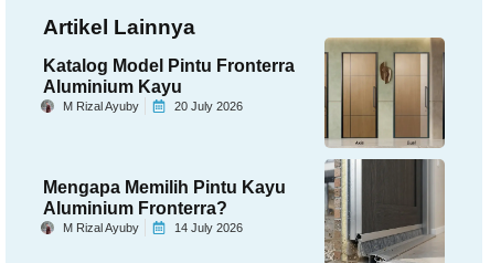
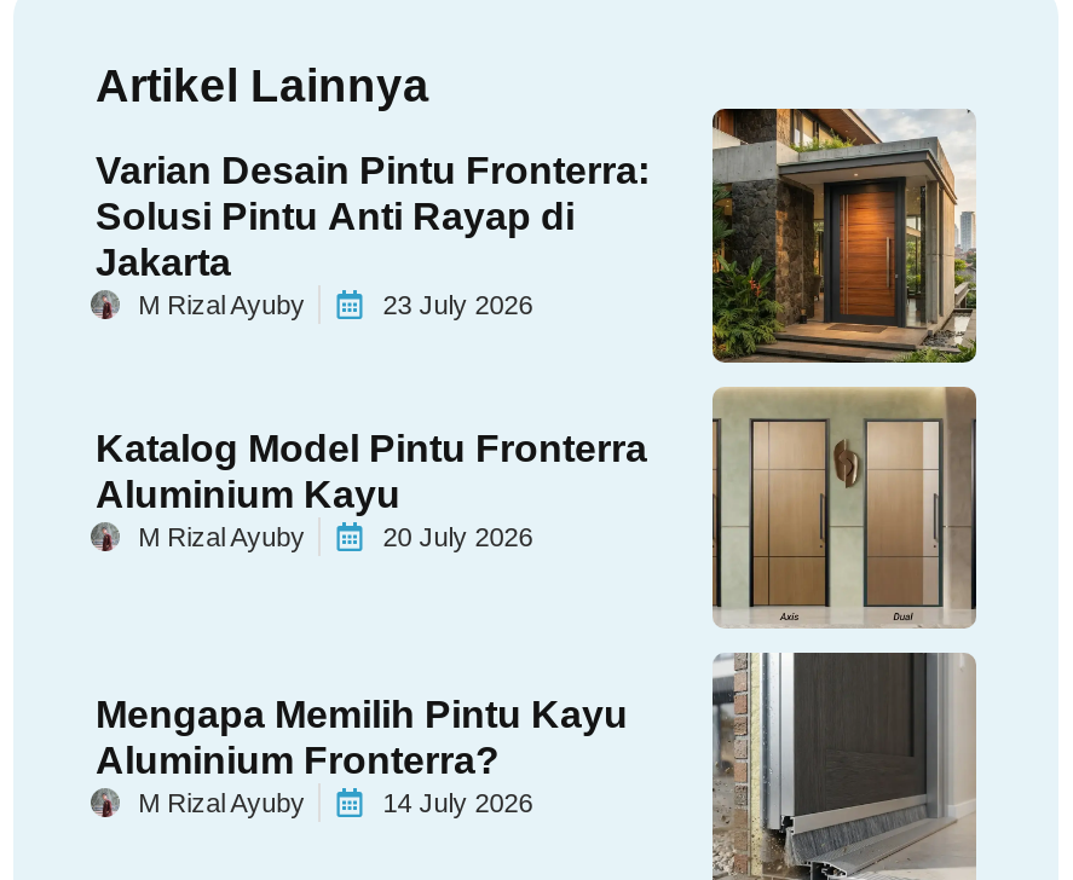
none -> [96,106,979,365] [image] | Varian Desain Pintu Fronterra: | Solusi Pintu Anti Rayap di | Jakarta | M Rizal Ayuby | 23 July 2026

